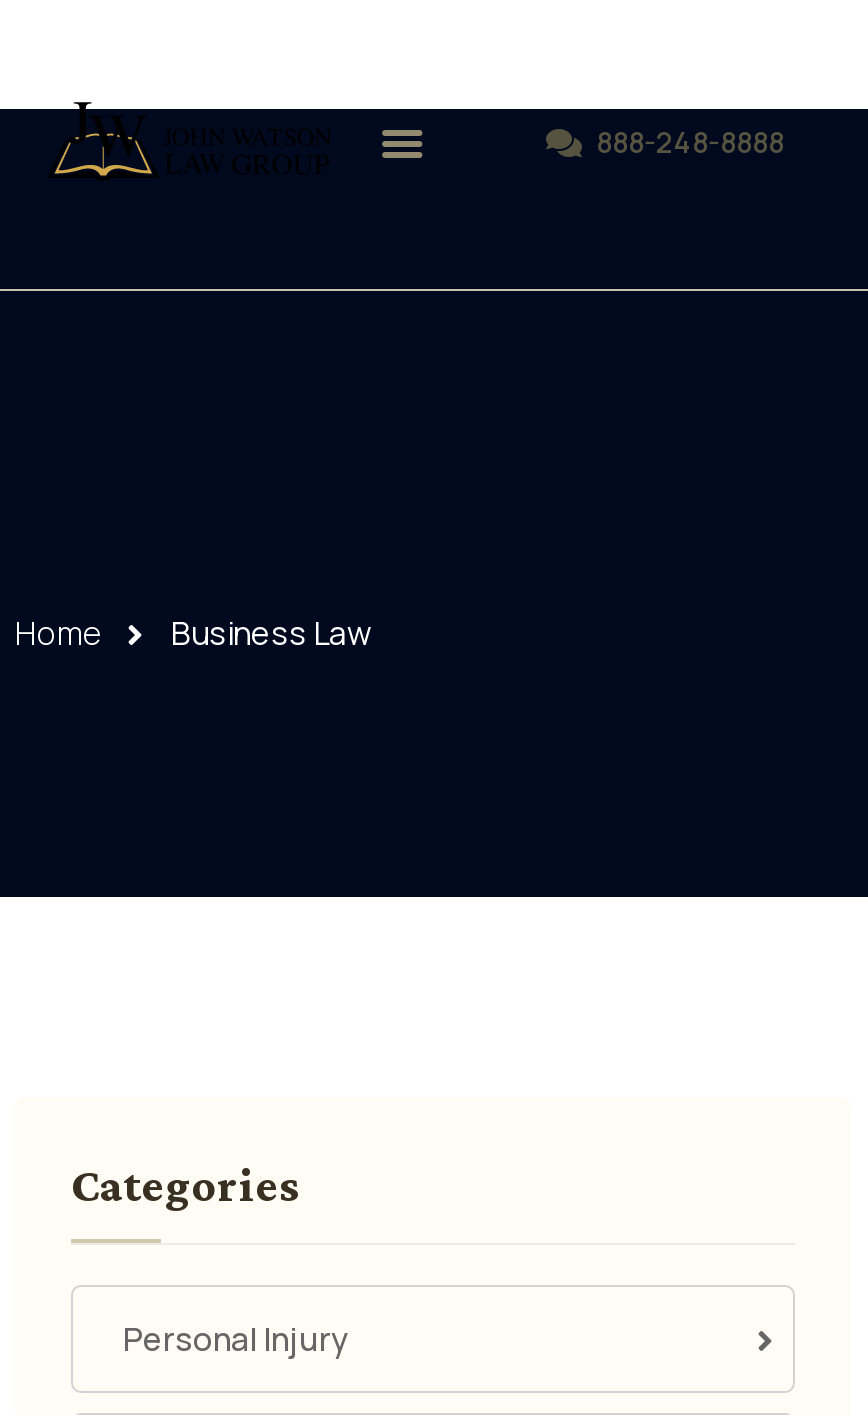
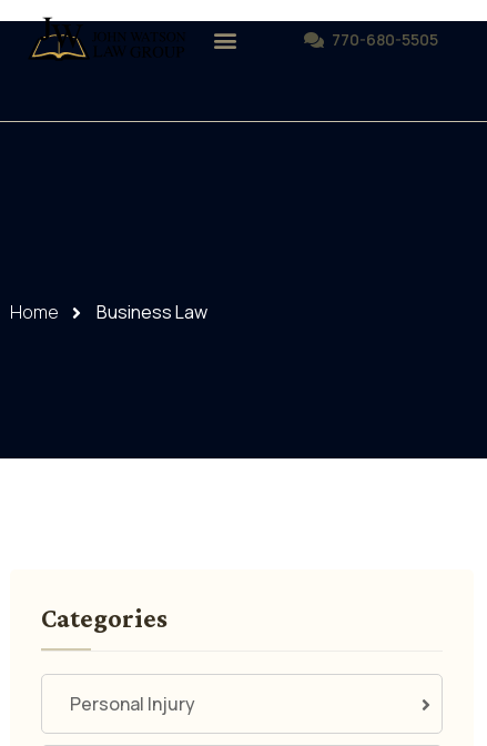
[596,124,784,162] 888-248-8888 -> [332,29,439,51] 770-680-5505

